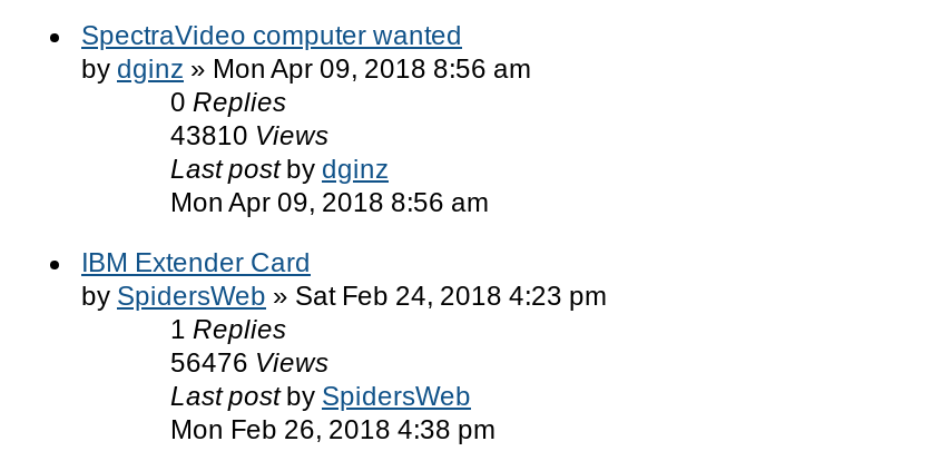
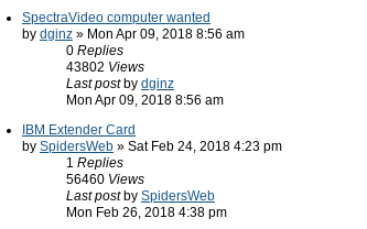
[170,120,328,151] 43810 Views -> [66,59,144,75] 43802 Views
[170,347,328,379] 56476 Views -> [66,172,144,187] 56460 Views

